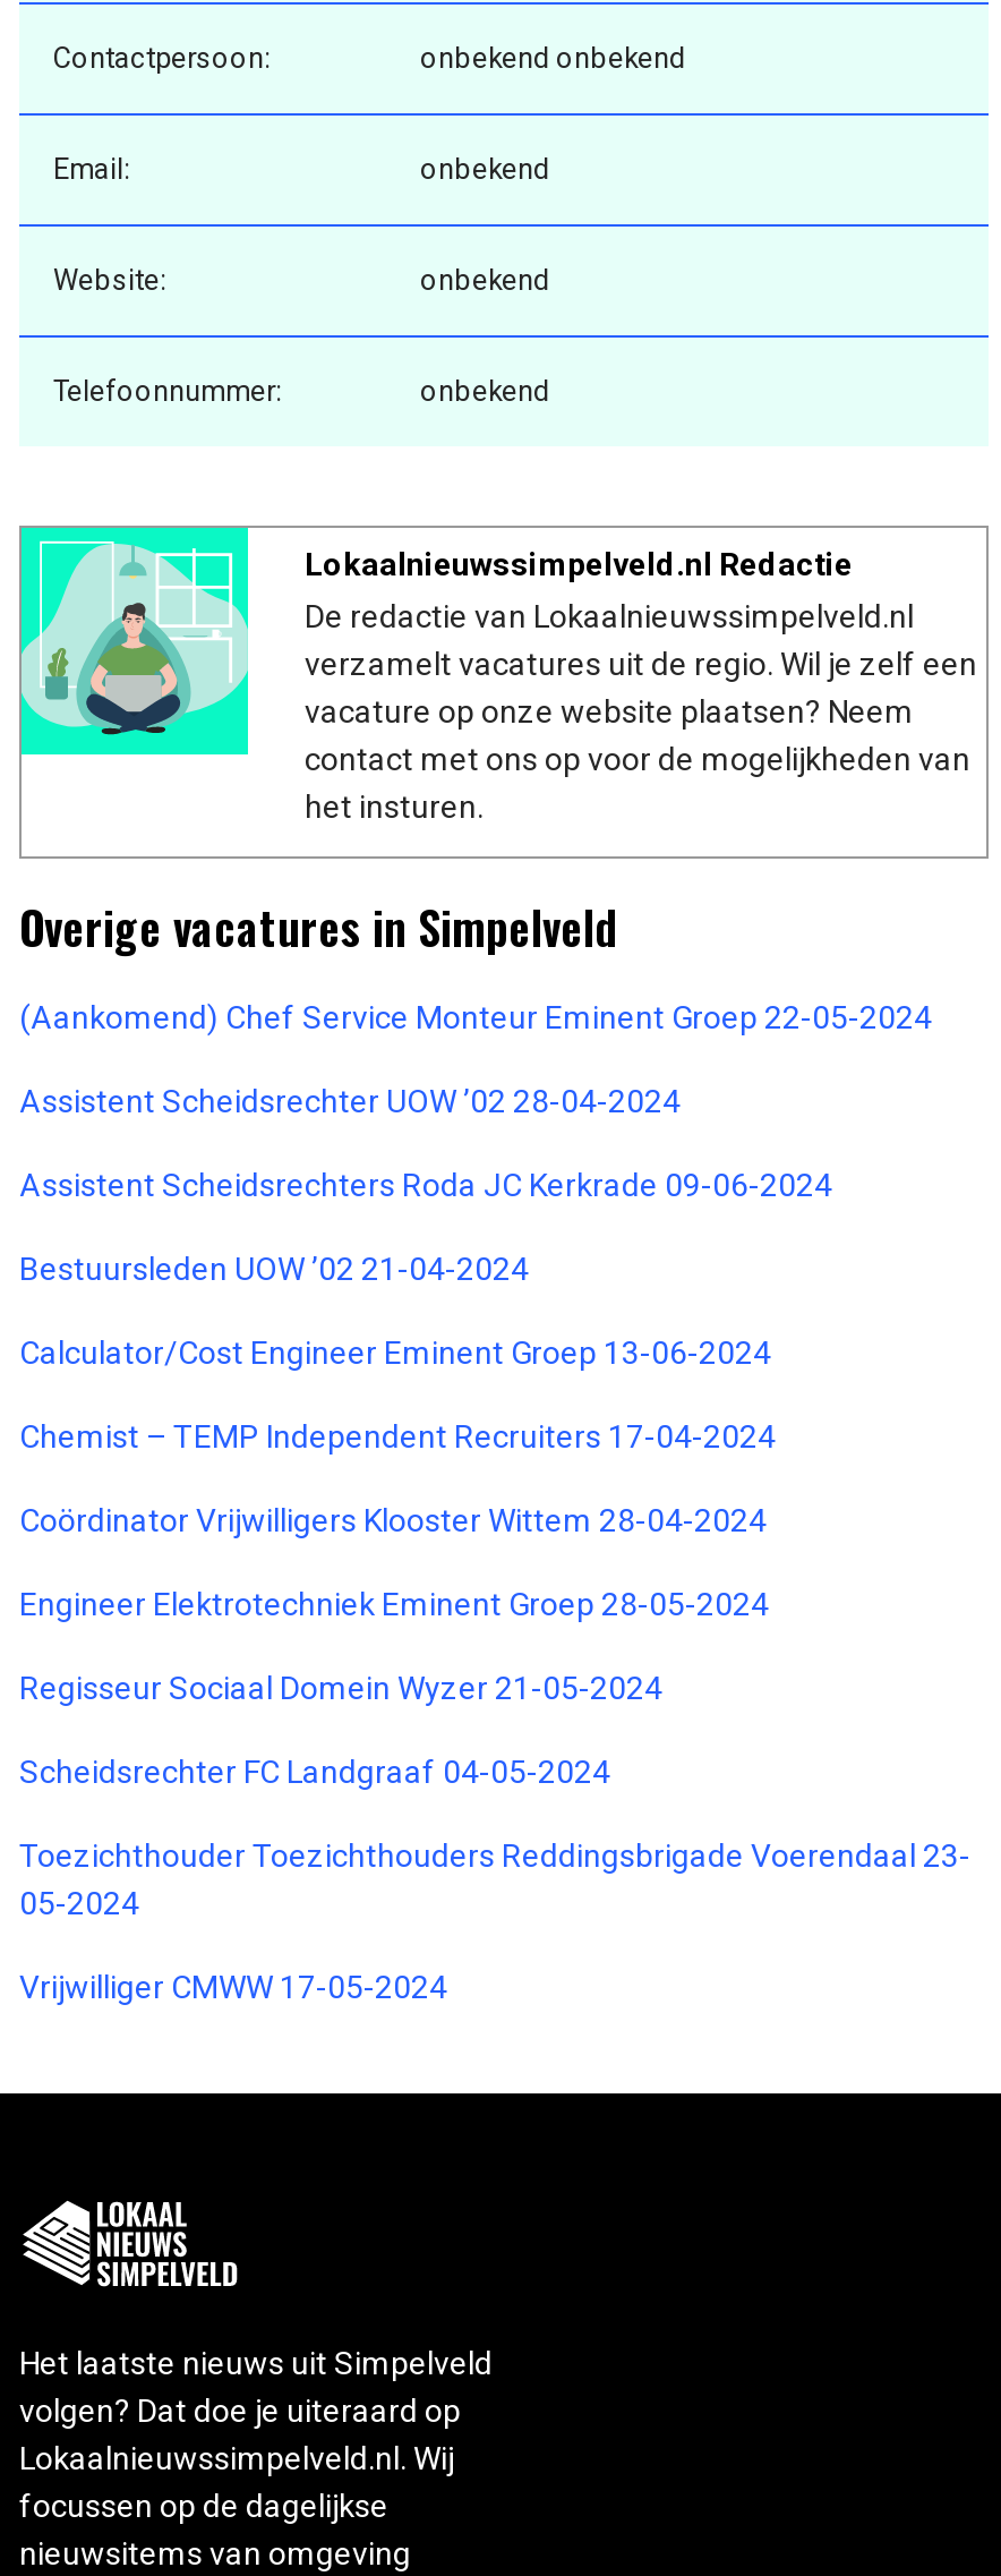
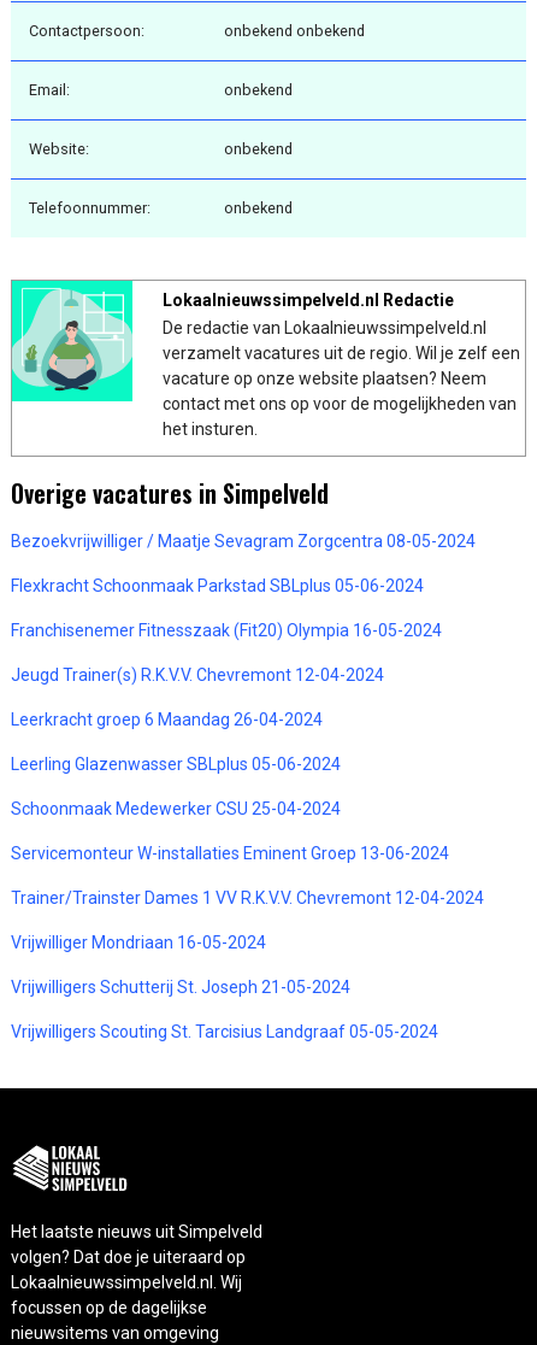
[19,999,932,1035] (Aankomend) Chef Service Monteur Eminent Groep 22-05-2024 -> [11,531,476,551] Bezoekvrijwilliger / Maatje Sevagram Zorgcentra 08-05-2024
[19,1083,681,1119] Assistent Scheidsrechter UOW ’02 28-04-2024 -> [11,576,424,595] Flexkracht Schoonmaak Parkstad SBLplus 05-06-2024
[19,1166,832,1203] Assistent Scheidsrechters Roda JC Kerkrade 09-06-2024 -> [11,620,442,640] Franchisenemer Fitnesszaak (Fit20) Olympia 16-05-2024
[19,1250,529,1286] Bestuursleden UOW ’02 21-04-2024 -> [11,665,384,684] Jeugd Trainer(s) R.K.V.V. Chevremont 12-04-2024
[19,1334,771,1370] Calculator/Cost Engineer Eminent Groep 13-06-2024 -> [11,710,323,729] Leerkracht groep 6 Maandag 26-04-2024
[19,1418,776,1454] Chemist – TEMP Independent Recruiters 17-04-2024 -> [11,754,341,773] Leerling Glazenwasser SBLplus 05-06-2024
[19,1502,767,1538] Coördinator Vrijwilligers Klooster Wittem 28-04-2024 -> [11,799,341,818] Schoonmaak Medewerker CSU 25-04-2024
[19,1585,769,1622] Engineer Elektrotechniek Eminent Groep 28-05-2024 -> [11,843,449,863] Servicemonteur W-installaties Eminent Groep 13-06-2024
[19,1669,662,1706] Regisseur Sociaal Domein Wyzer 21-05-2024 -> [11,888,484,907] Trainer/Trainster Dames 1 VV R.K.V.V. Chevremont 12-04-2024
[19,1753,610,1789] Scheidsrechter FC Landgraaf 04-05-2024 -> [11,933,266,952] Vrijwilliger Mondriaan 16-05-2024
[19,1837,970,1921] Toezichthouder Toezichthouders Reddingsbrigade Voerendaal 23- | 05-2024 -> [11,977,350,996] Vrijwilligers Schutterij St. Joseph 21-05-2024
[19,1968,447,2005] Vrijwilliger CMWW 17-05-2024 -> [11,1022,438,1041] Vrijwilligers Scouting St. Tarcisius Landgraaf 05-05-2024

